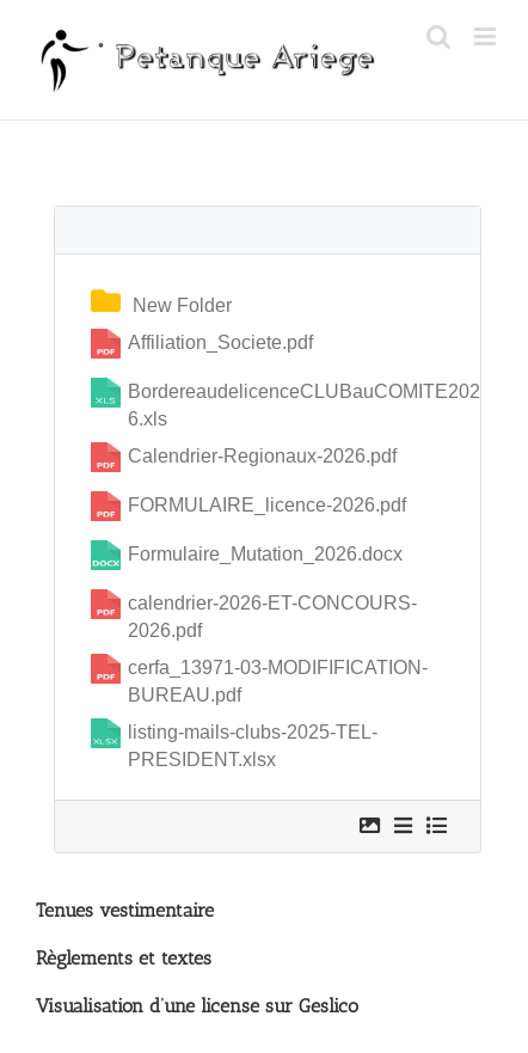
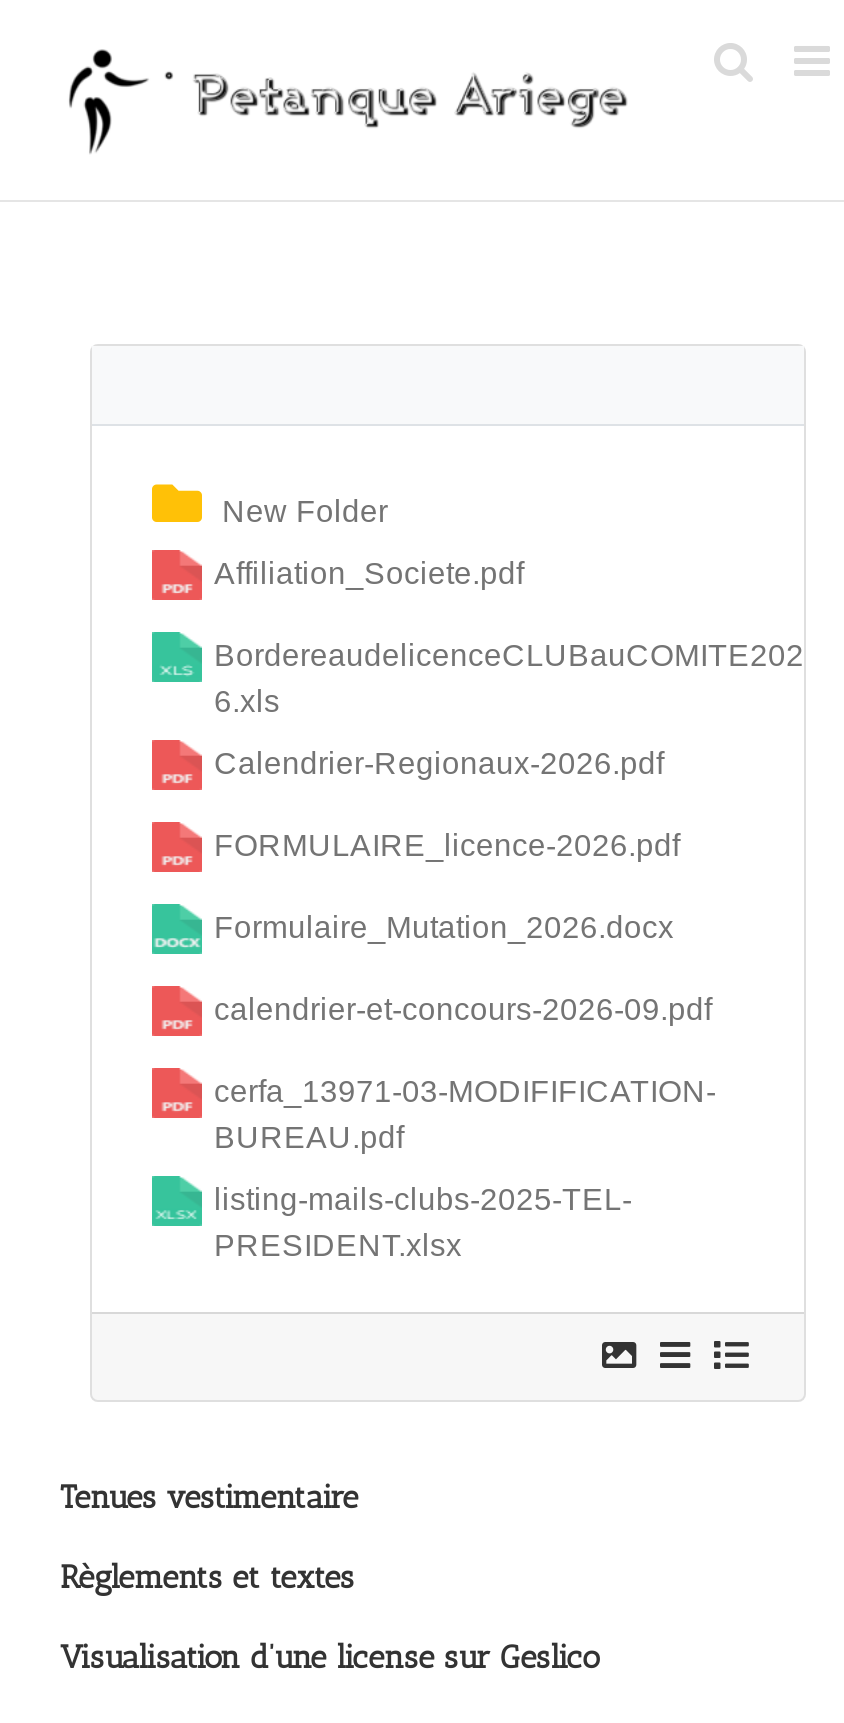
[128,592,417,640] calendrier-2026-ET-CONCOURS- | 2026.pdf -> [214,991,712,1025] calendrier-et-concours-2026-09.pdf

